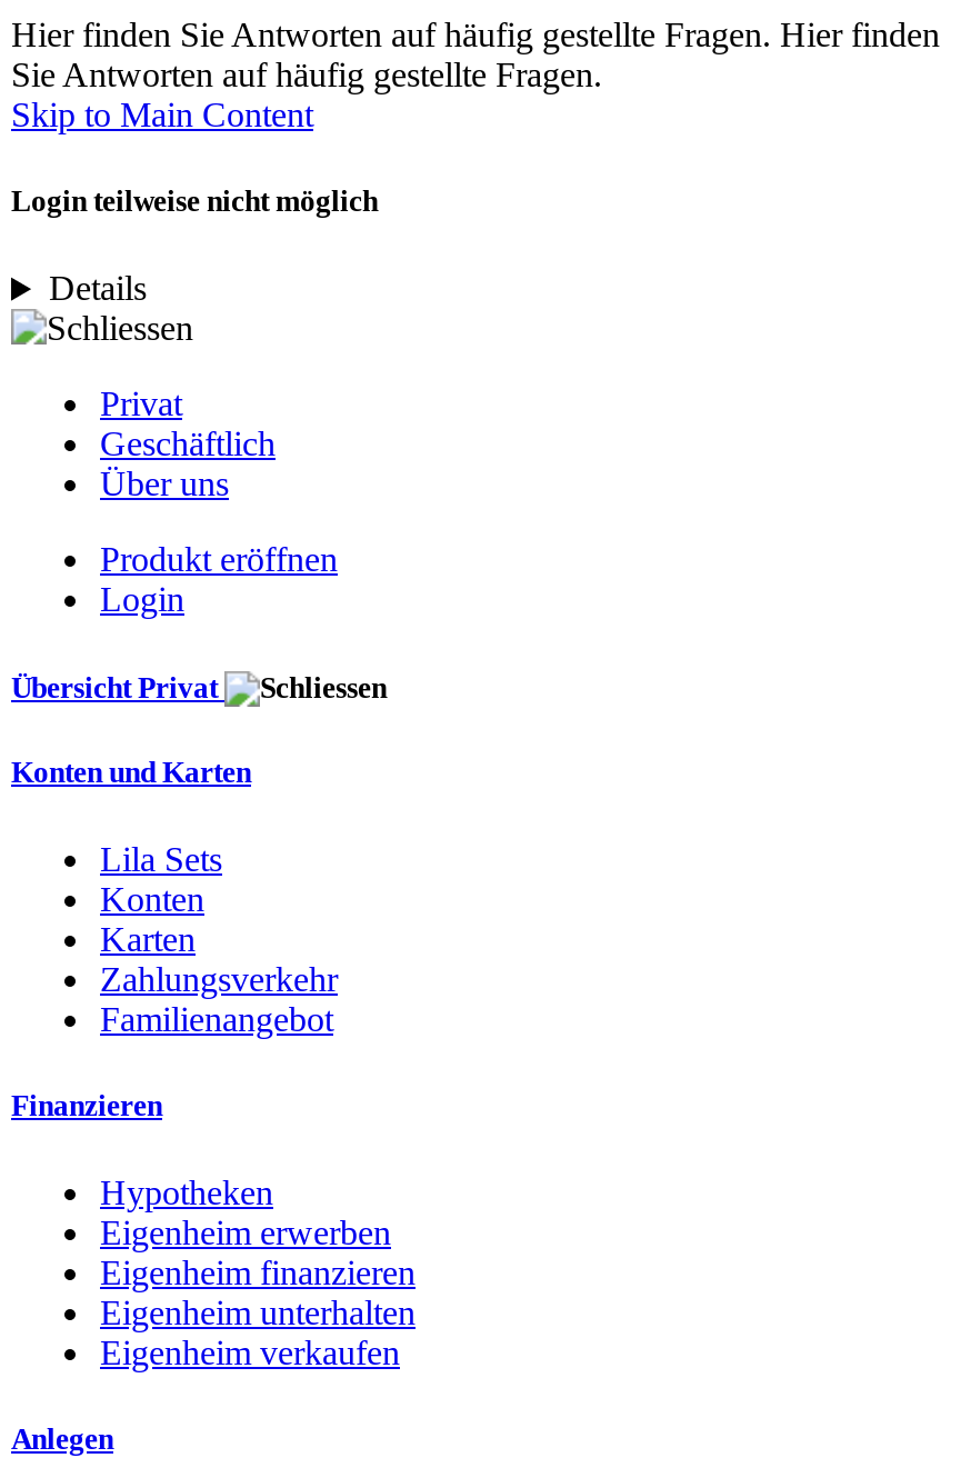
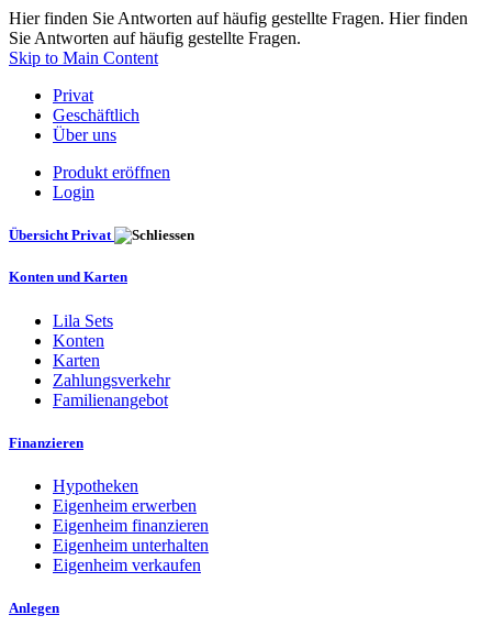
[11,185,378,307] Login teilweise nicht möglich | Details -> none

